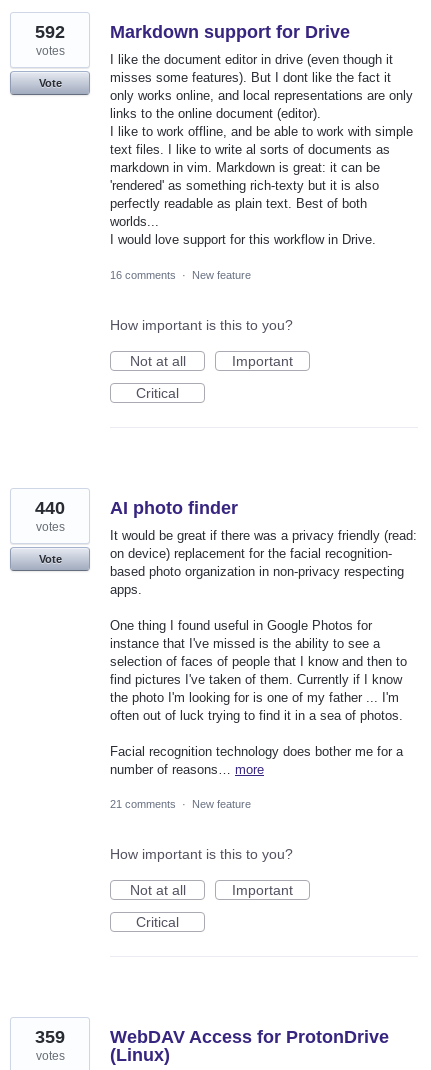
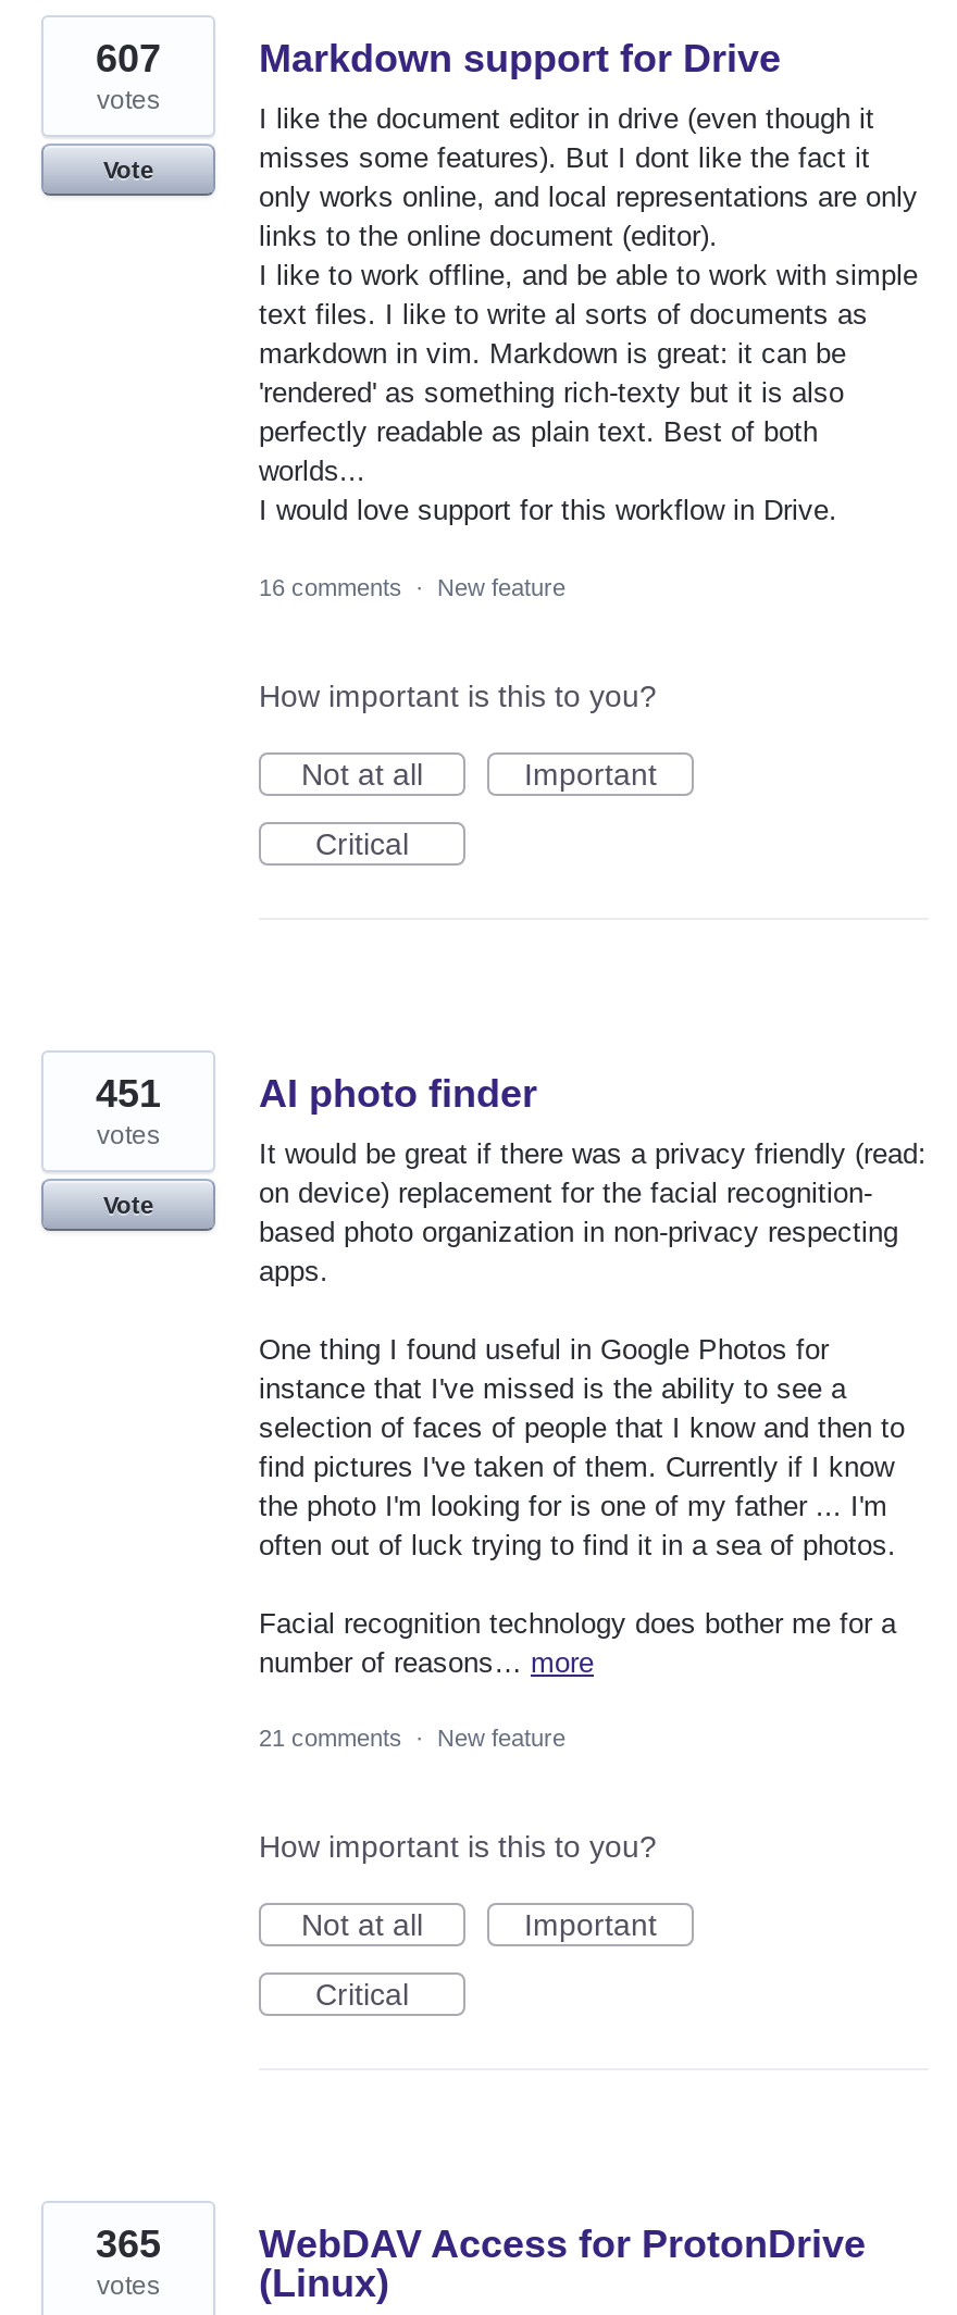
[35,22,65,42] 592 -> [96,38,161,81] 607
[35,498,65,518] 440 -> [96,1071,161,1115] 451
[35,1027,65,1047] 359 -> [96,2223,161,2266] 365

